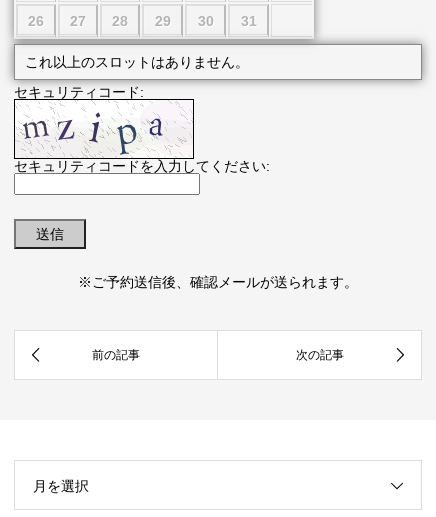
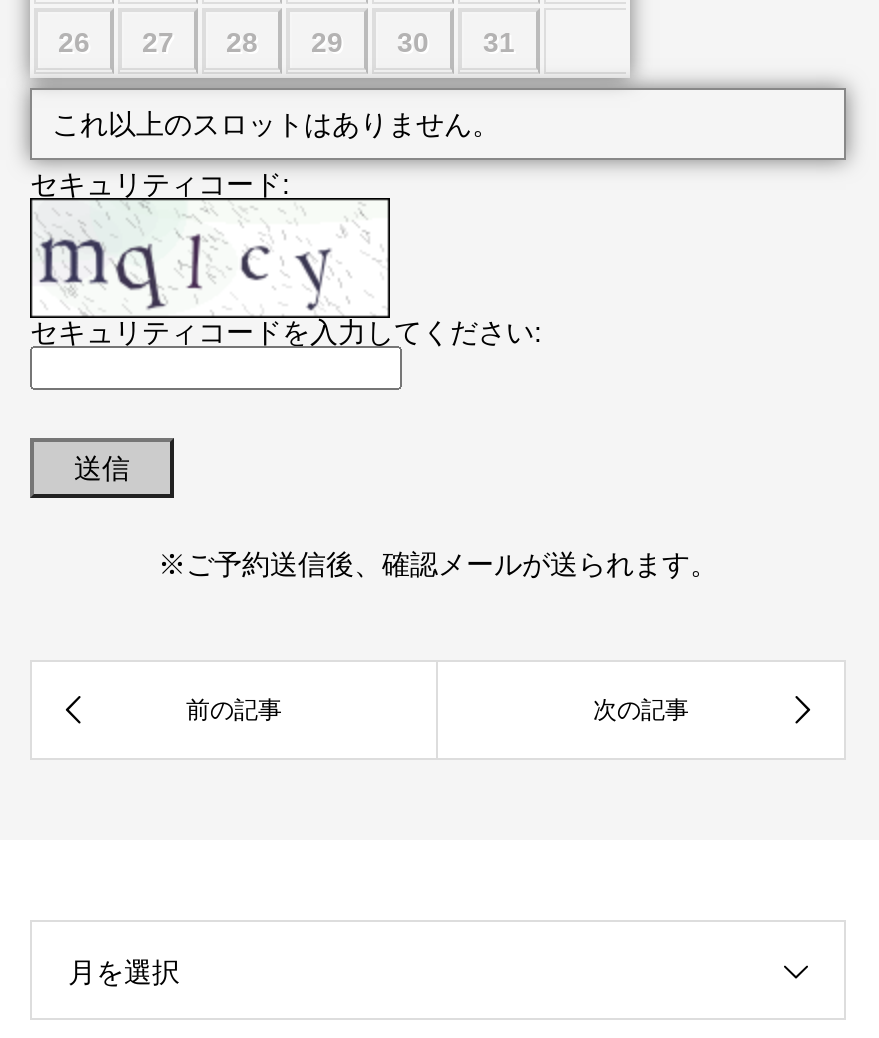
[15,103,194,156] [image] -> [32,202,386,312] [image]

